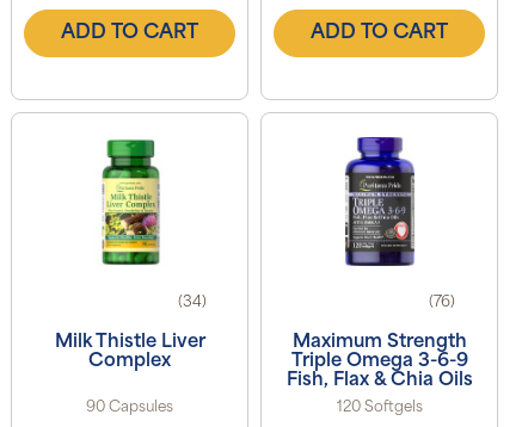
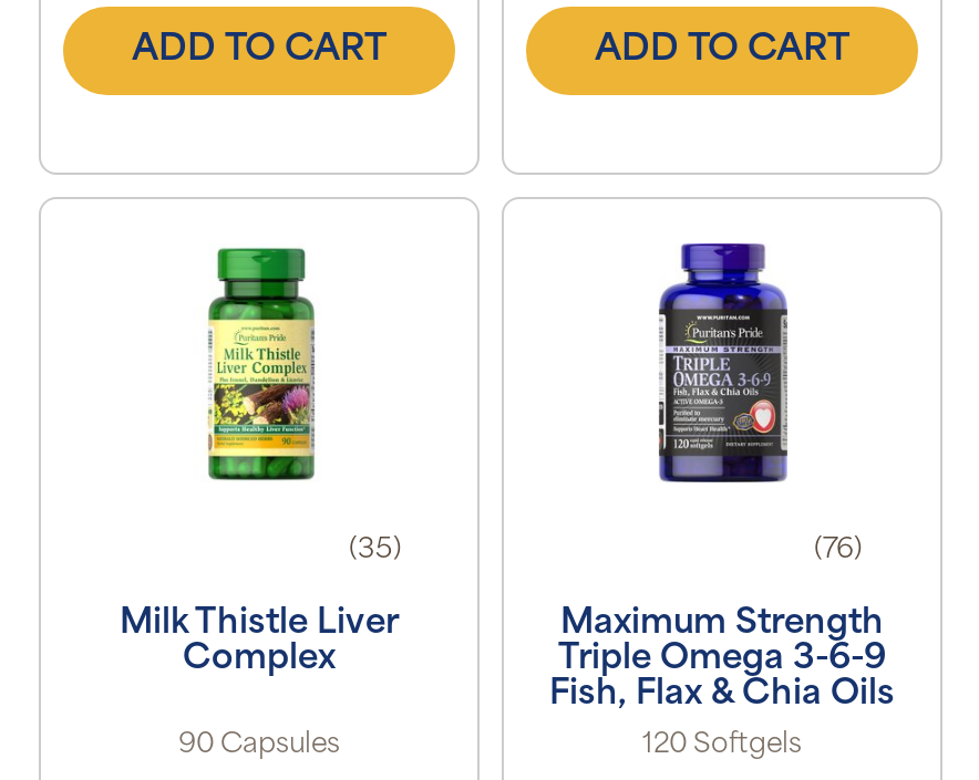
[178,296,207,310] (34) -> [349,538,402,565] (35)

